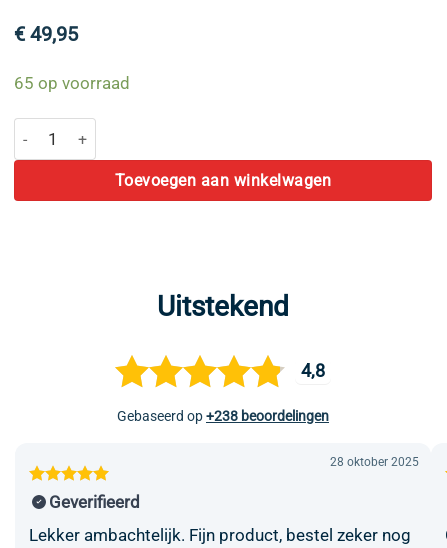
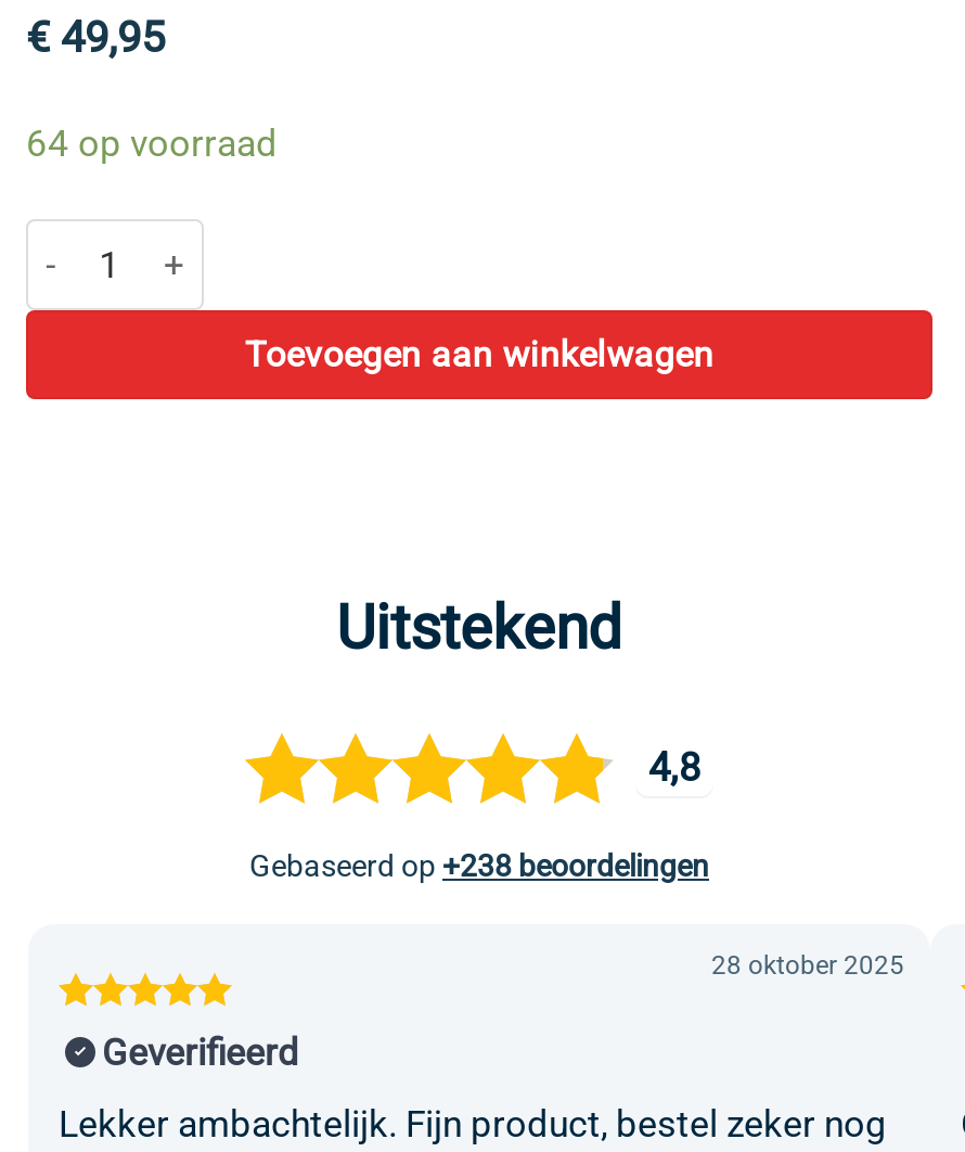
[14,73,130,93] 65 op voorraad -> [26,122,278,166] 64 op voorraad

